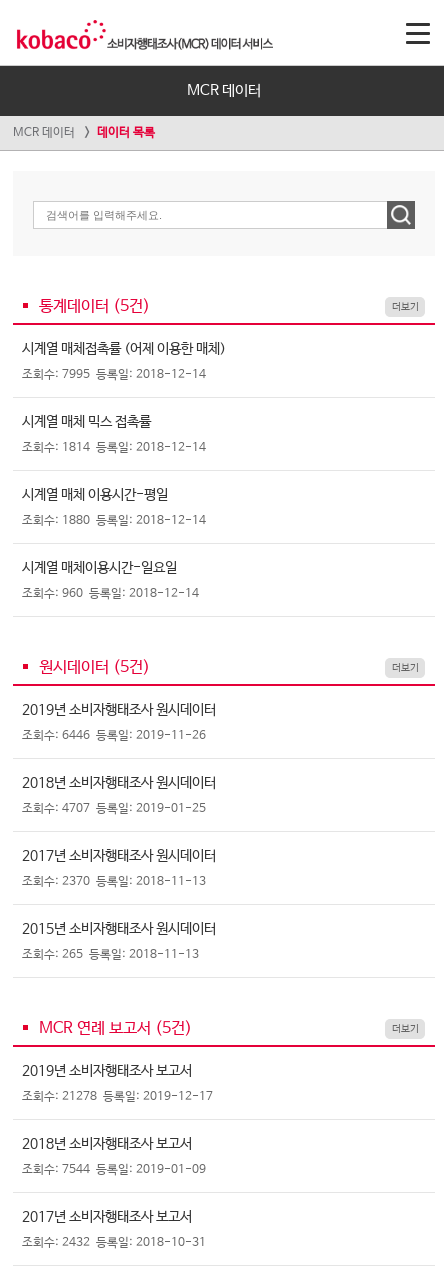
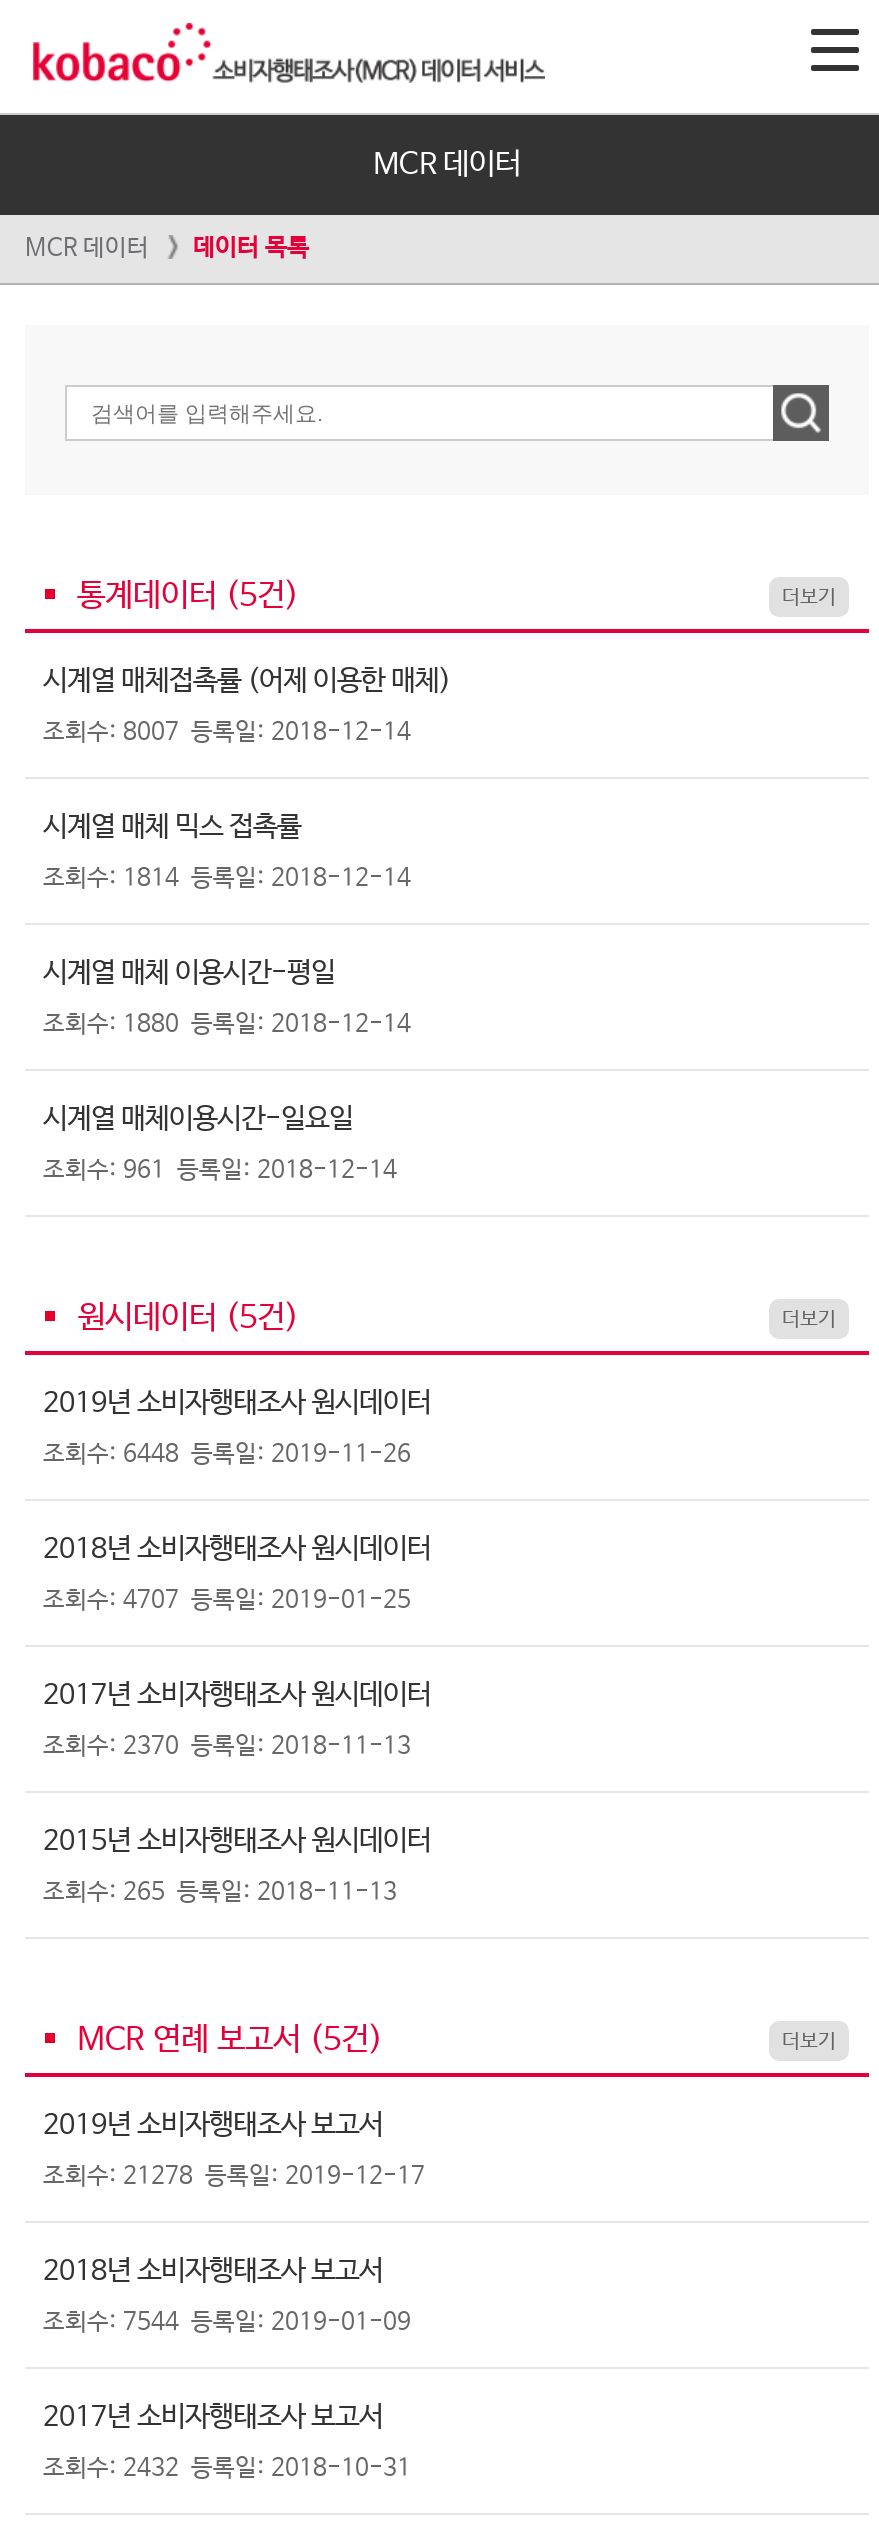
[22,368,206,382] 조회수: 7995 등록일: 2018-12-14 -> [43,719,411,747] 조회수: 8007 등록일: 2018-12-14
[22,587,199,601] 조회수: 960 등록일: 2018-12-14 -> [43,1157,397,1185] 조회수: 961 등록일: 2018-12-14
[22,729,206,743] 조회수: 6446 등록일: 2019-11-26 -> [43,1441,411,1469] 조회수: 6448 등록일: 2019-11-26

